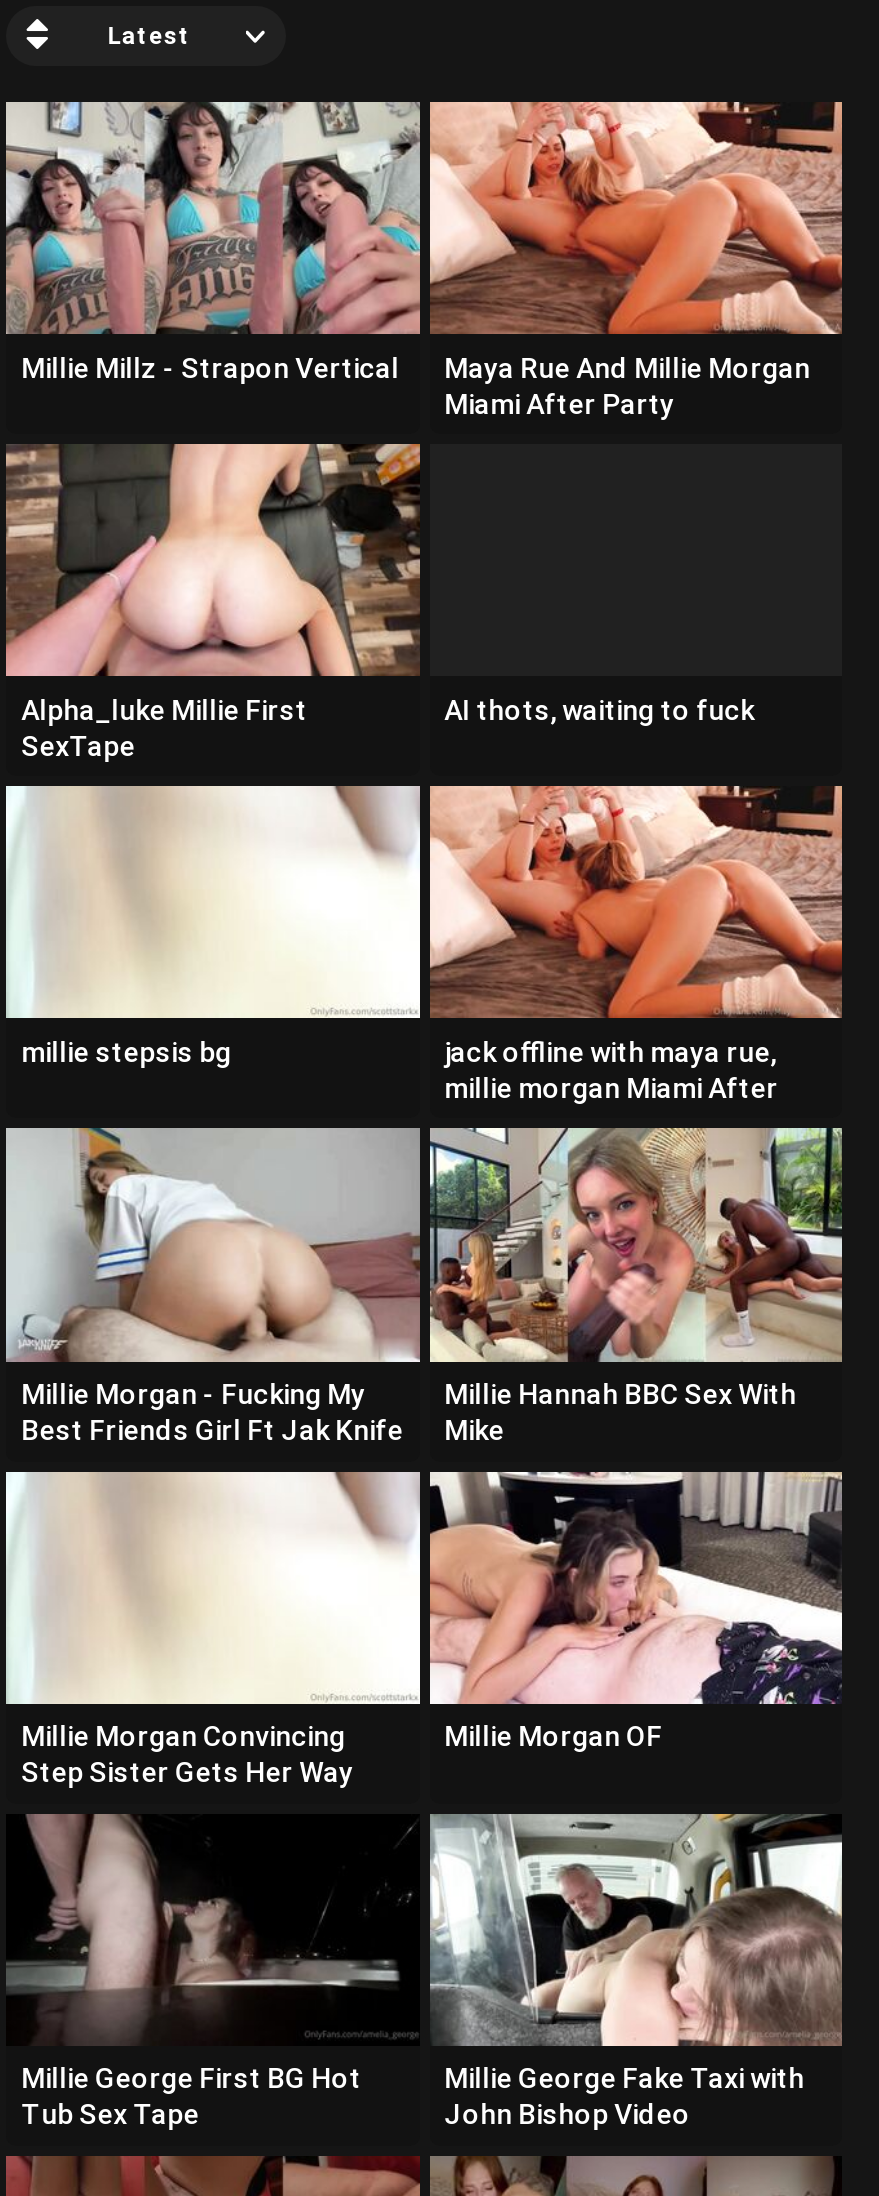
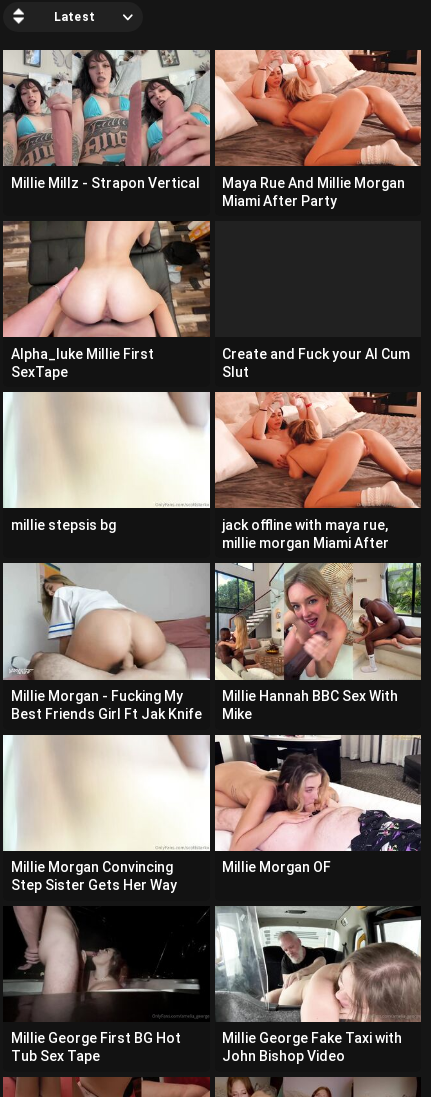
[444,694,754,726] AI thots, waiting to fuck -> [222,346,410,380] Create and Fuck your AI Cum | Slut

